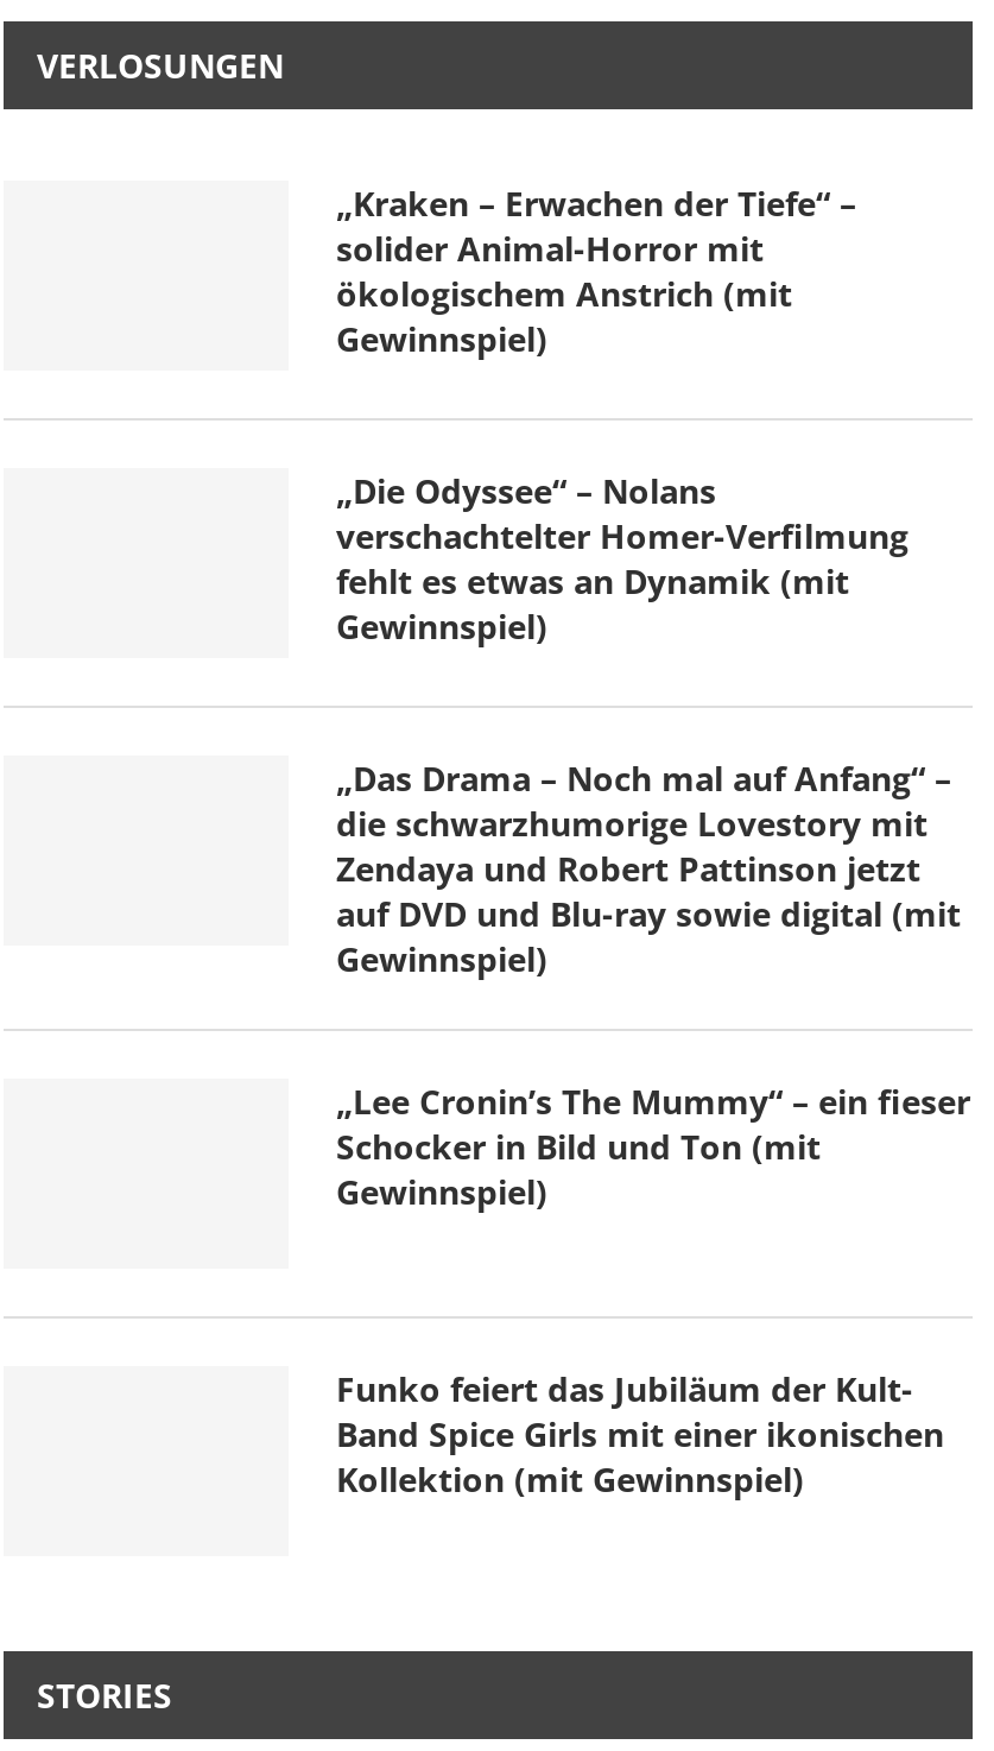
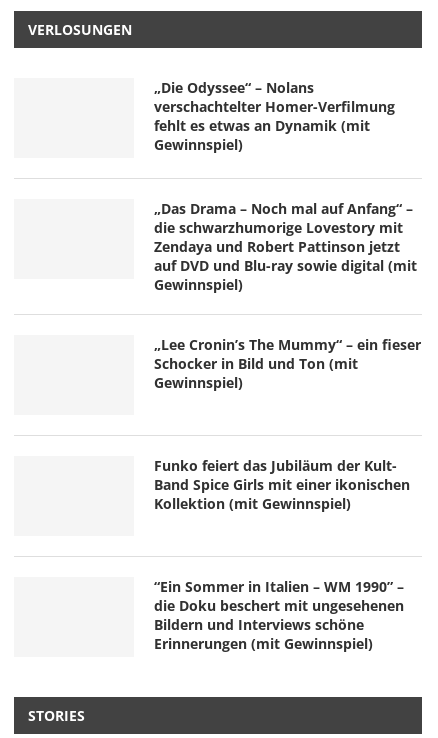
[336,180,856,361] „Kraken – Erwachen der Tiefe“ – | solider Animal-Horror mit | ökologischem Anstrich (mit | Gewinnspiel) -> none
moved [336,468,970,1501] -> [154,78,421,513]: „Die Odyssee“ – Nolans | verschachtelter Homer-Verfilmung | fehlt es etwas an Dynamik (mit | ... | Band Spice Girls mit einer ikonischen | Kollektion (mit Gewinnspiel)
none -> [154,577,404,653] “Ein Sommer in Italien – WM 1990” – | die Doku beschert mit ungesehenen | Bildern und Interviews schöne | Erinnerungen (mit Gewinnspiel)

